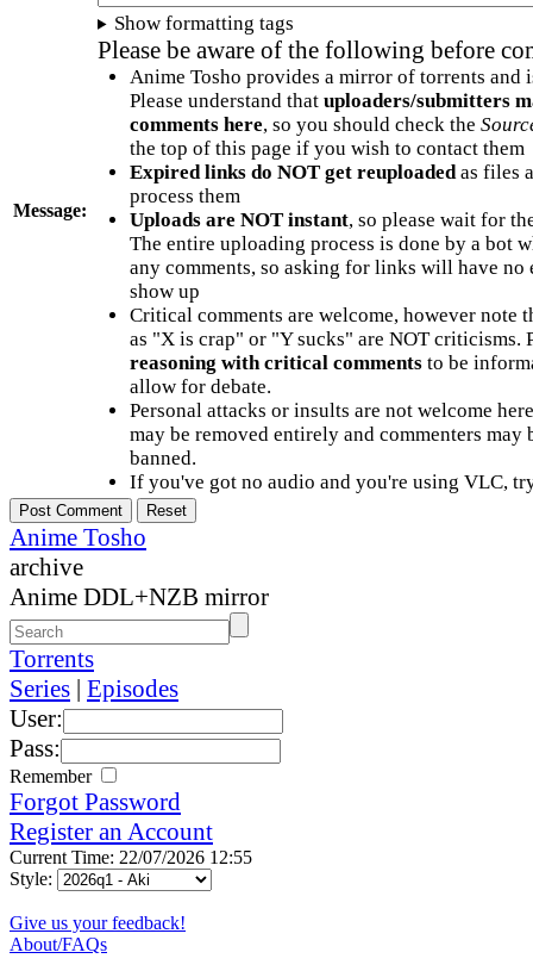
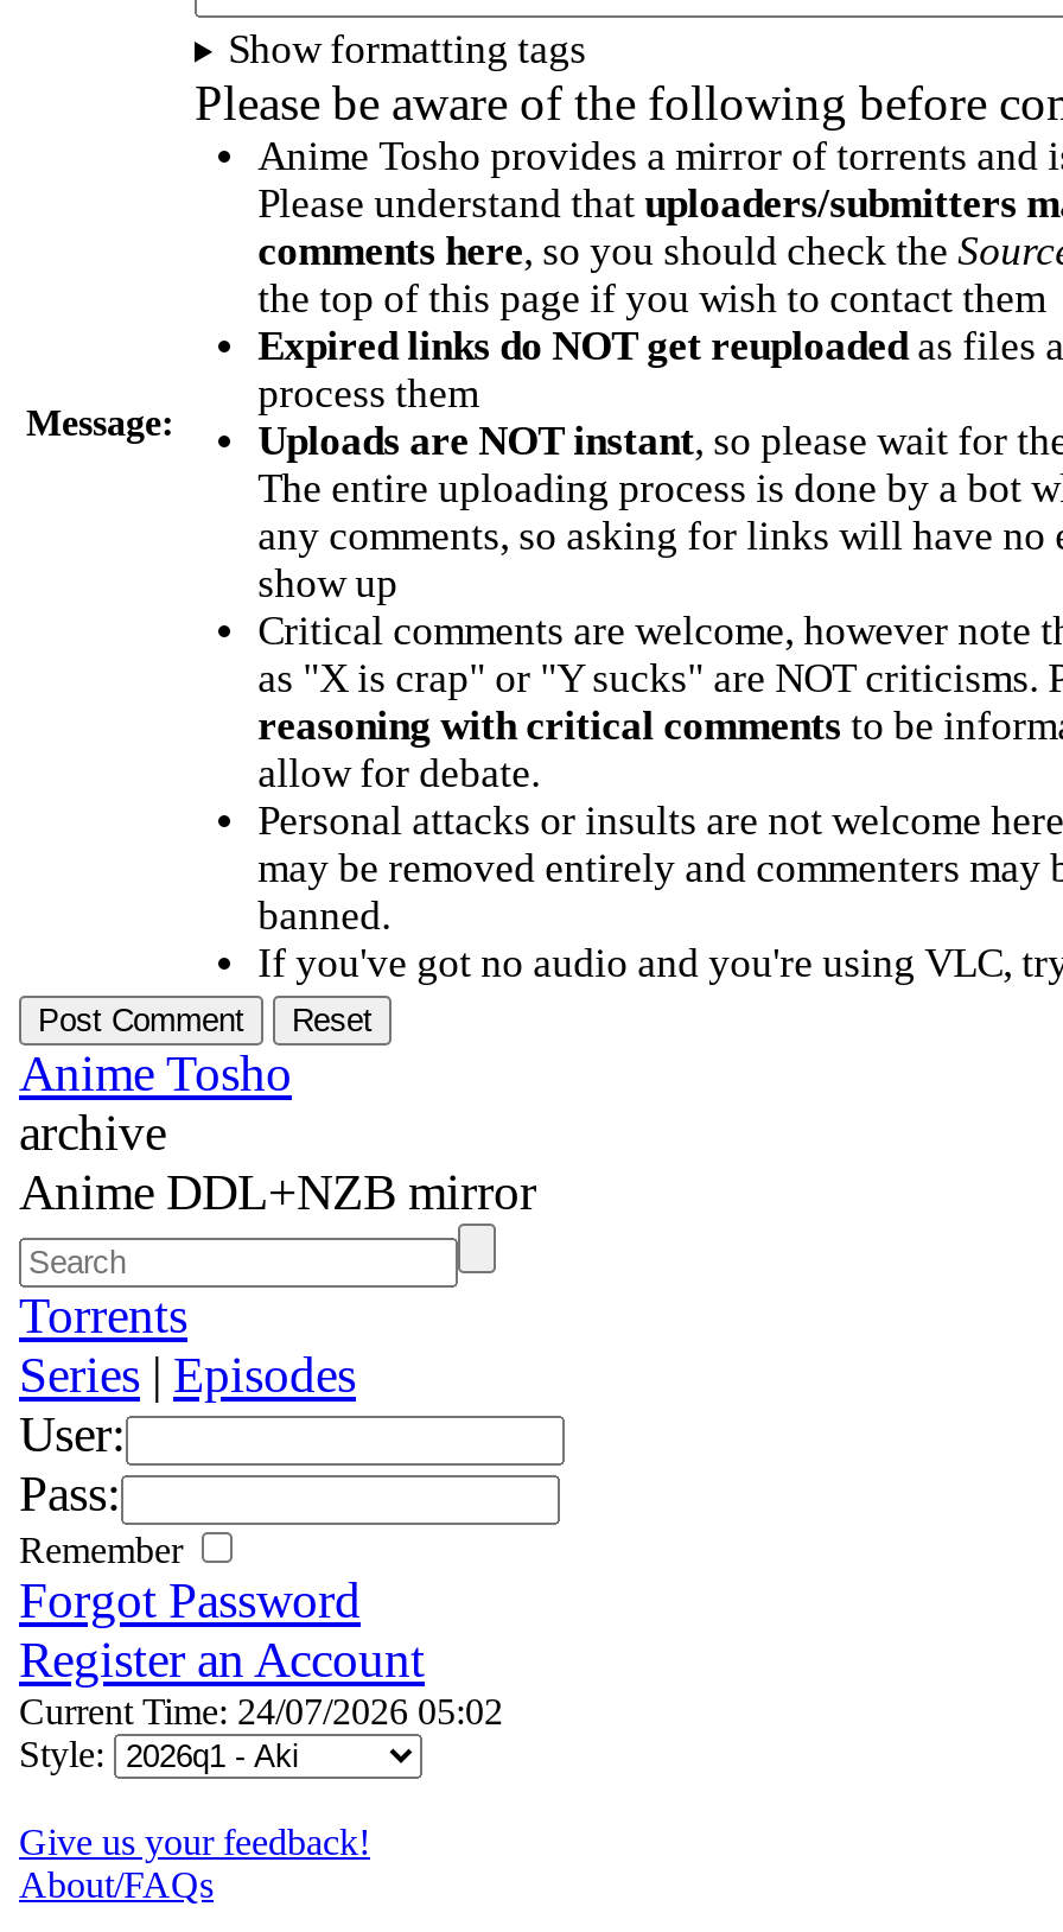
[10,847,252,867] Current Time: 22/07/2026 12:55 -> [19,1691,503,1731] Current Time: 24/07/2026 05:02

